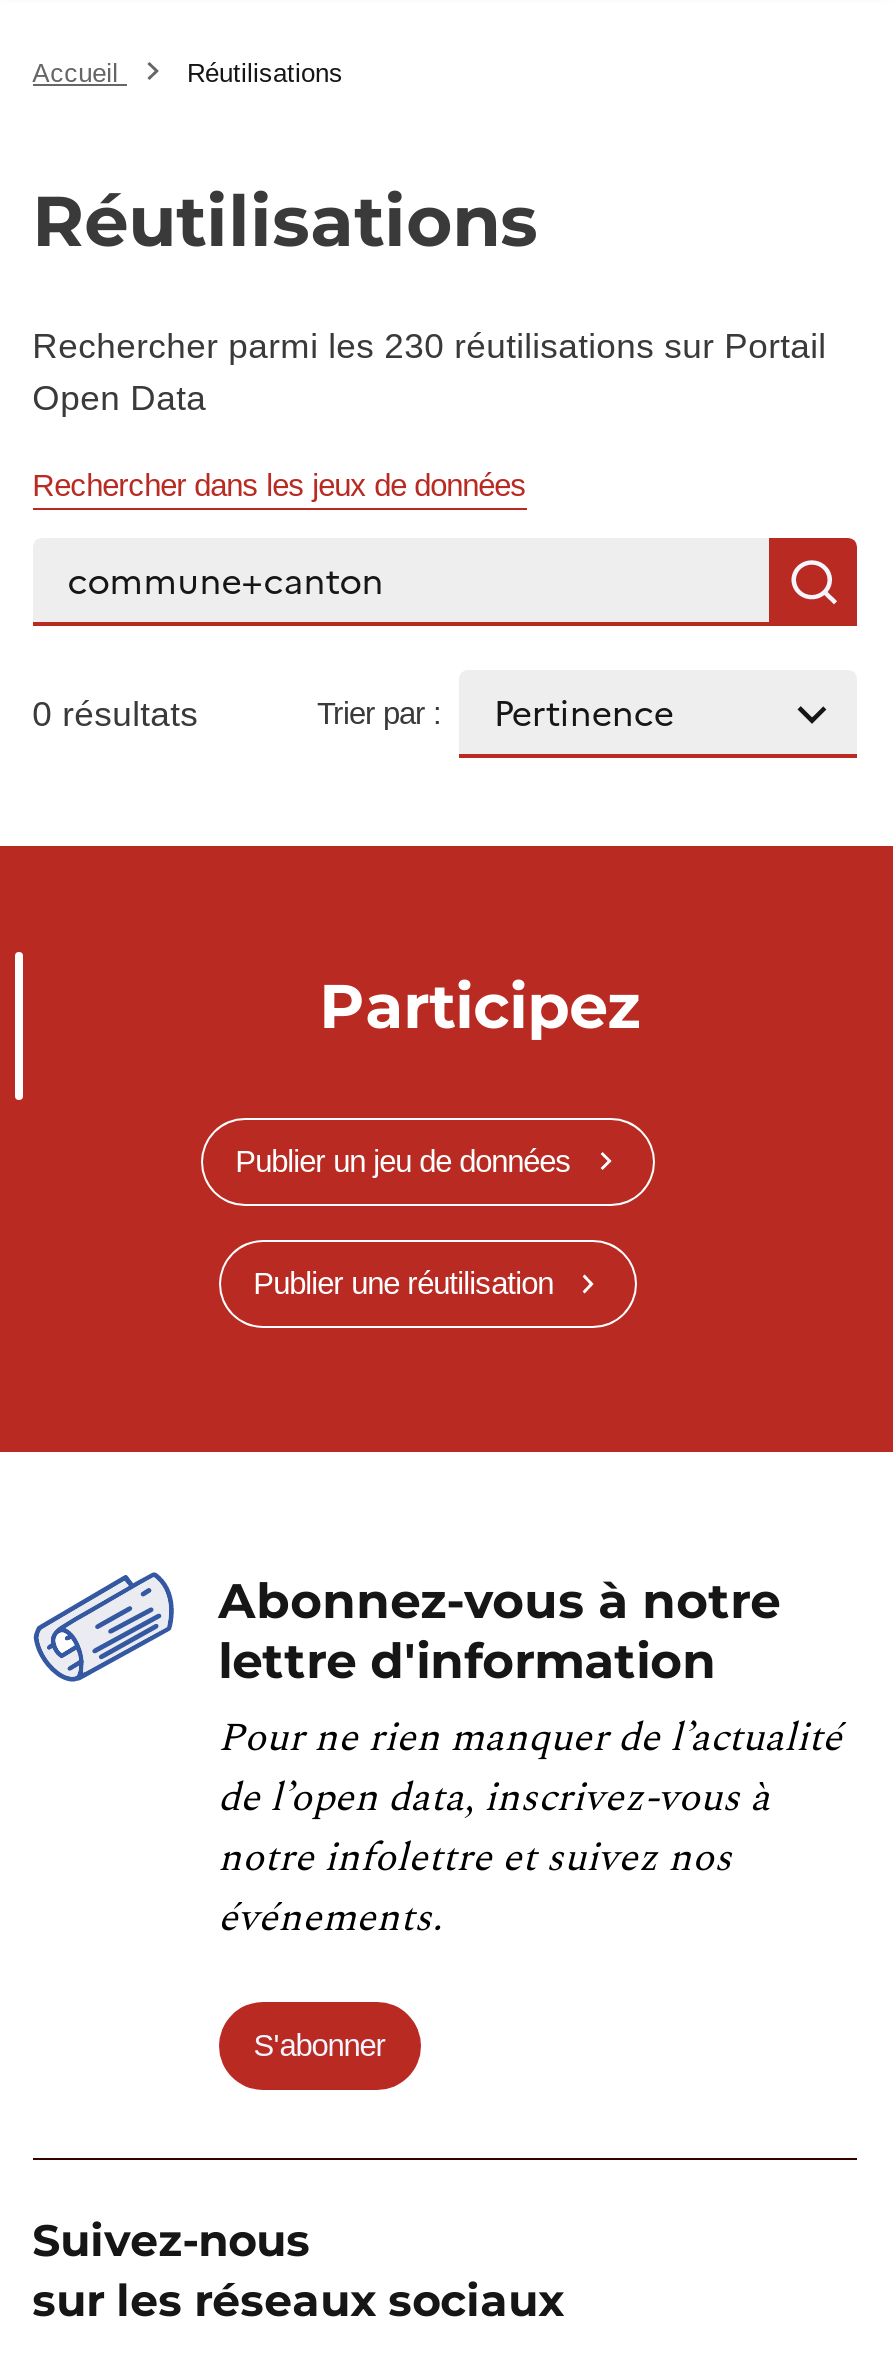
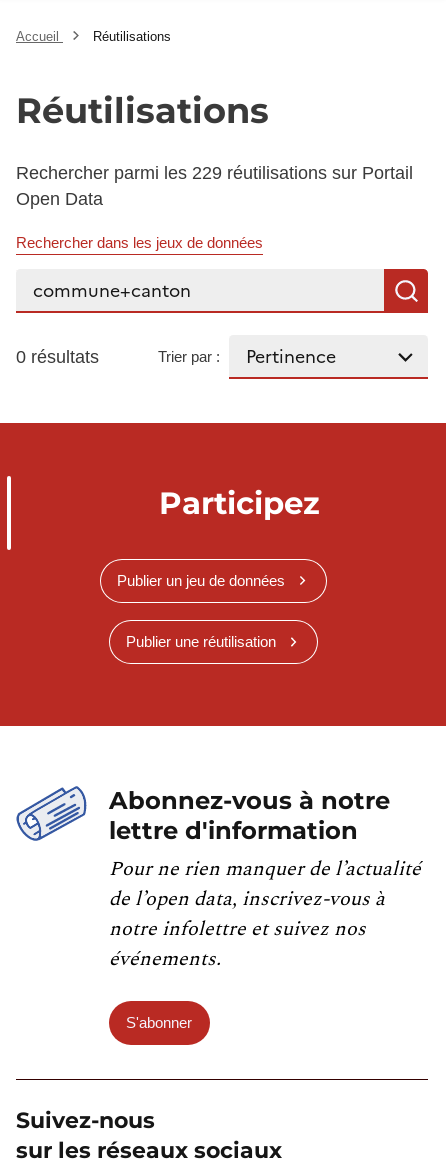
[32,327,826,367] Rechercher parmi les 230 réutilisations sur Portail -> [16,163,413,183] Rechercher parmi les 229 réutilisations sur Portail

